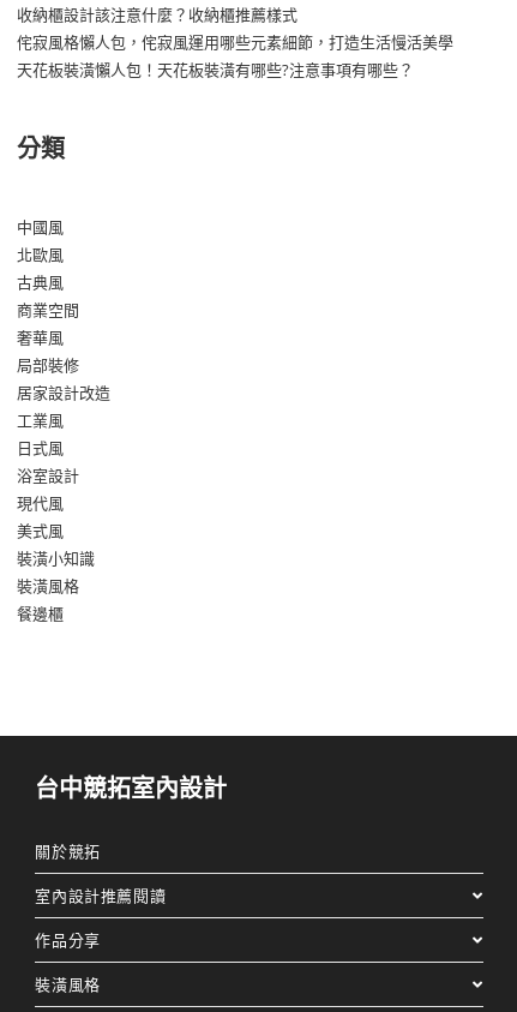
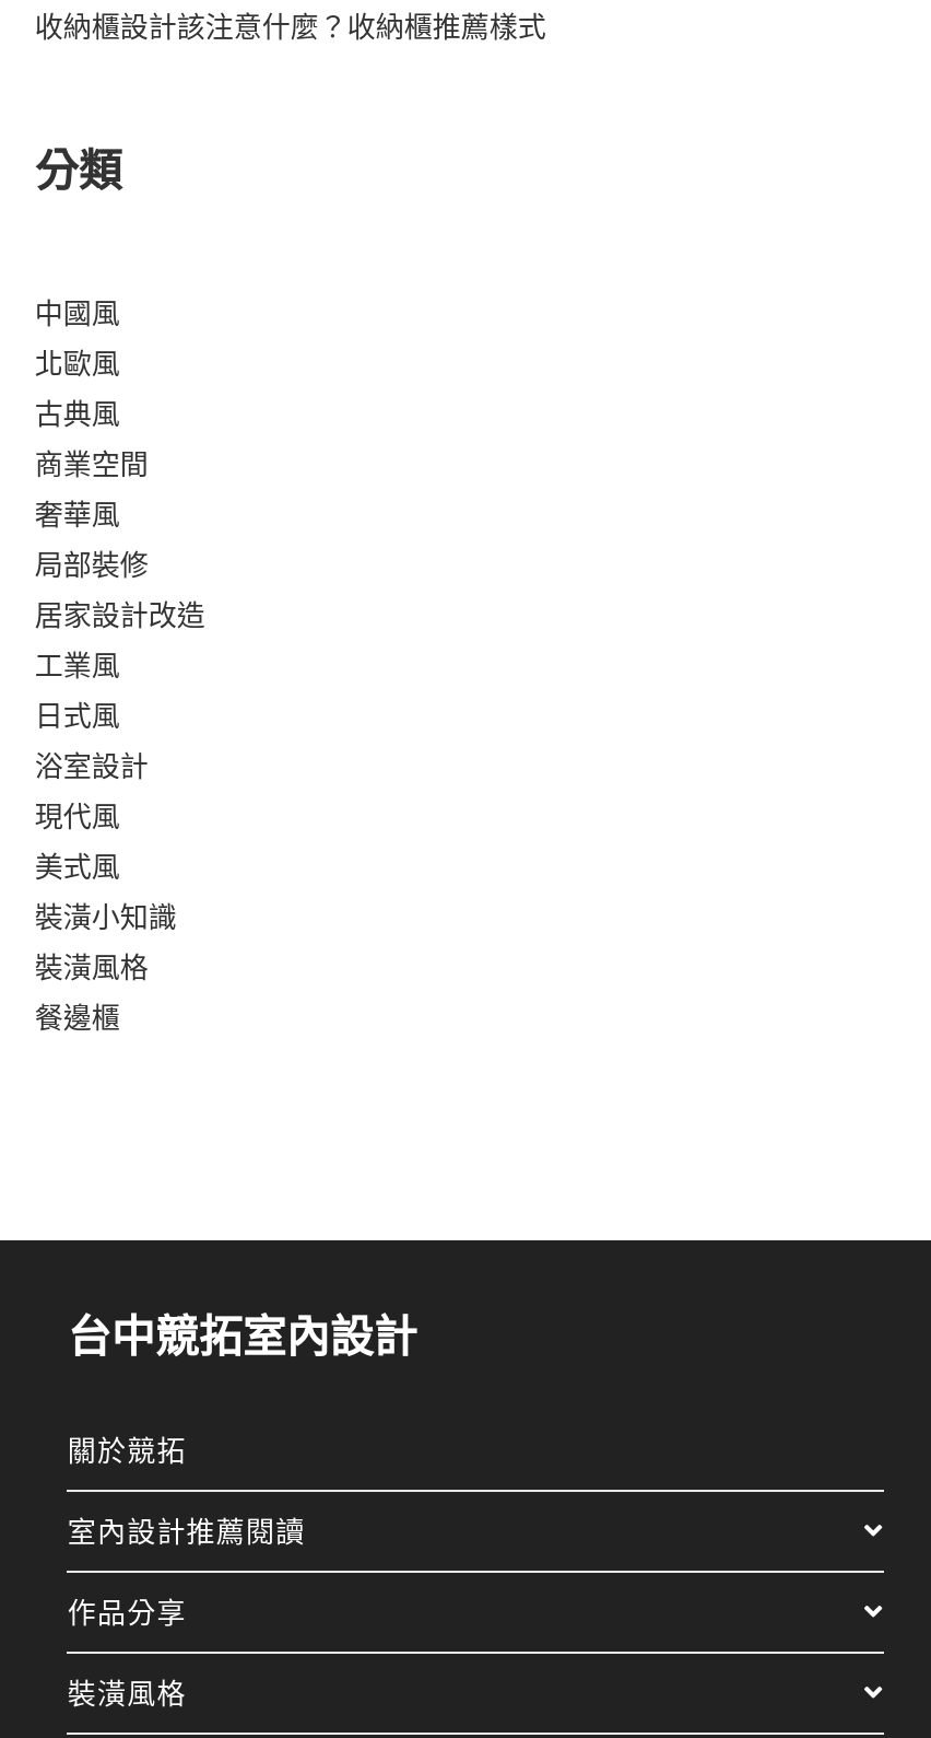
[17,31,454,80] 侘寂風格懶人包，侘寂風運用哪些元素細節，打造生活慢活美學 | 天花板裝潢懶人包！天花板裝潢有哪些?注意事項有哪些？ -> none

